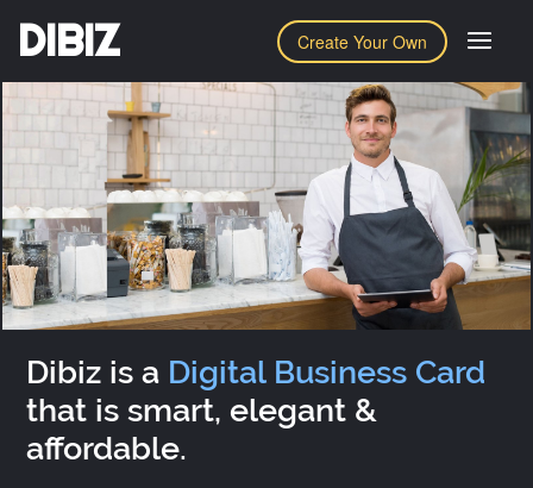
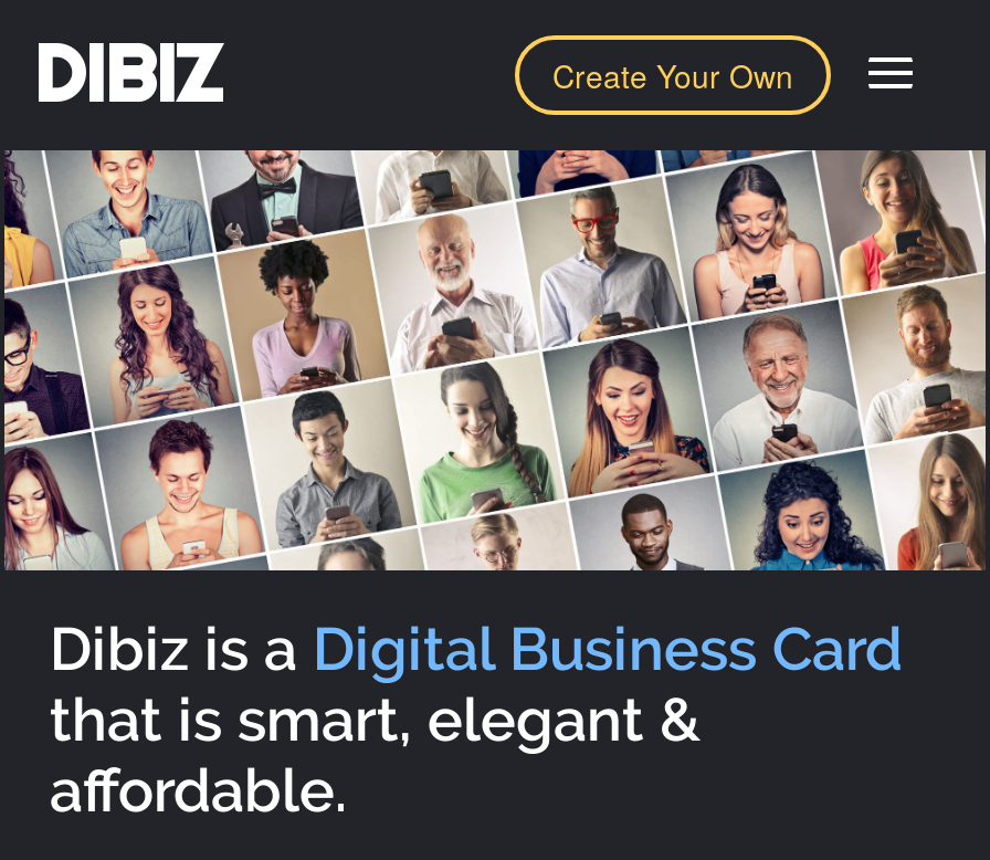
[4,81,529,331] [image] -> [7,148,983,573] [image]

